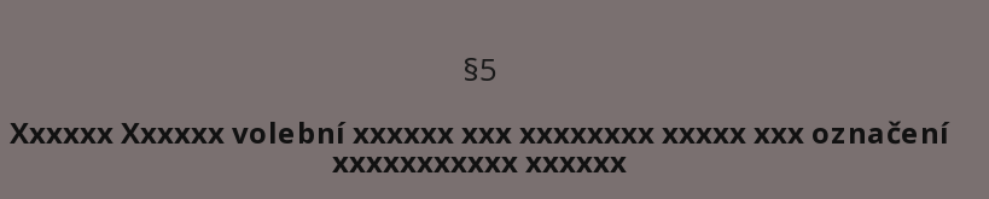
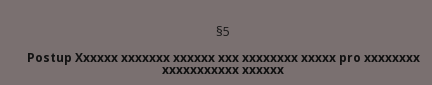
[10,112,949,153] Xxxxxx Xxxxxx volební xxxxxx xxx xxxxxxxx xxxxx xxx označení -> [26,49,419,66] Postup Xxxxxx xxxxxxx xxxxxx xxx xxxxxxxx xxxxx pro xxxxxxxx

